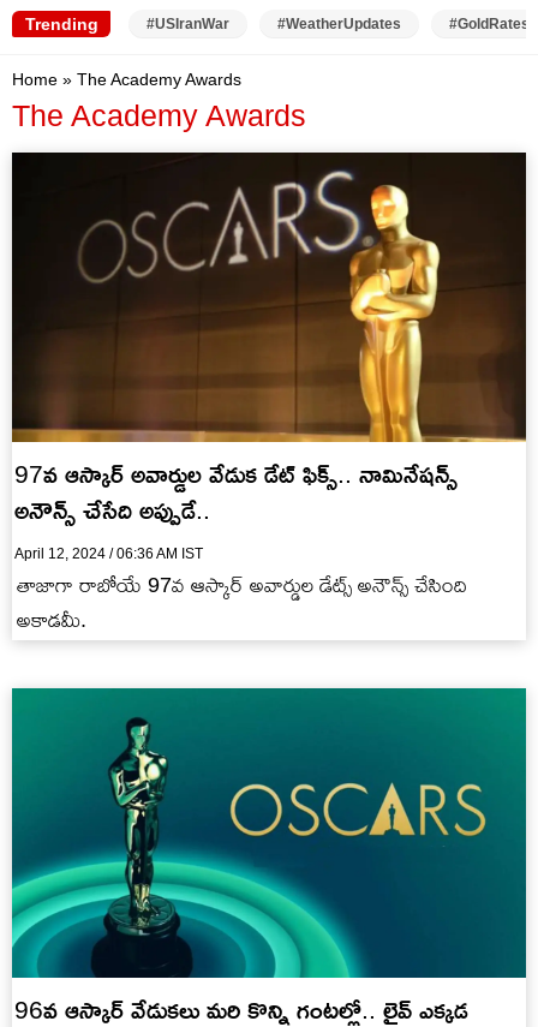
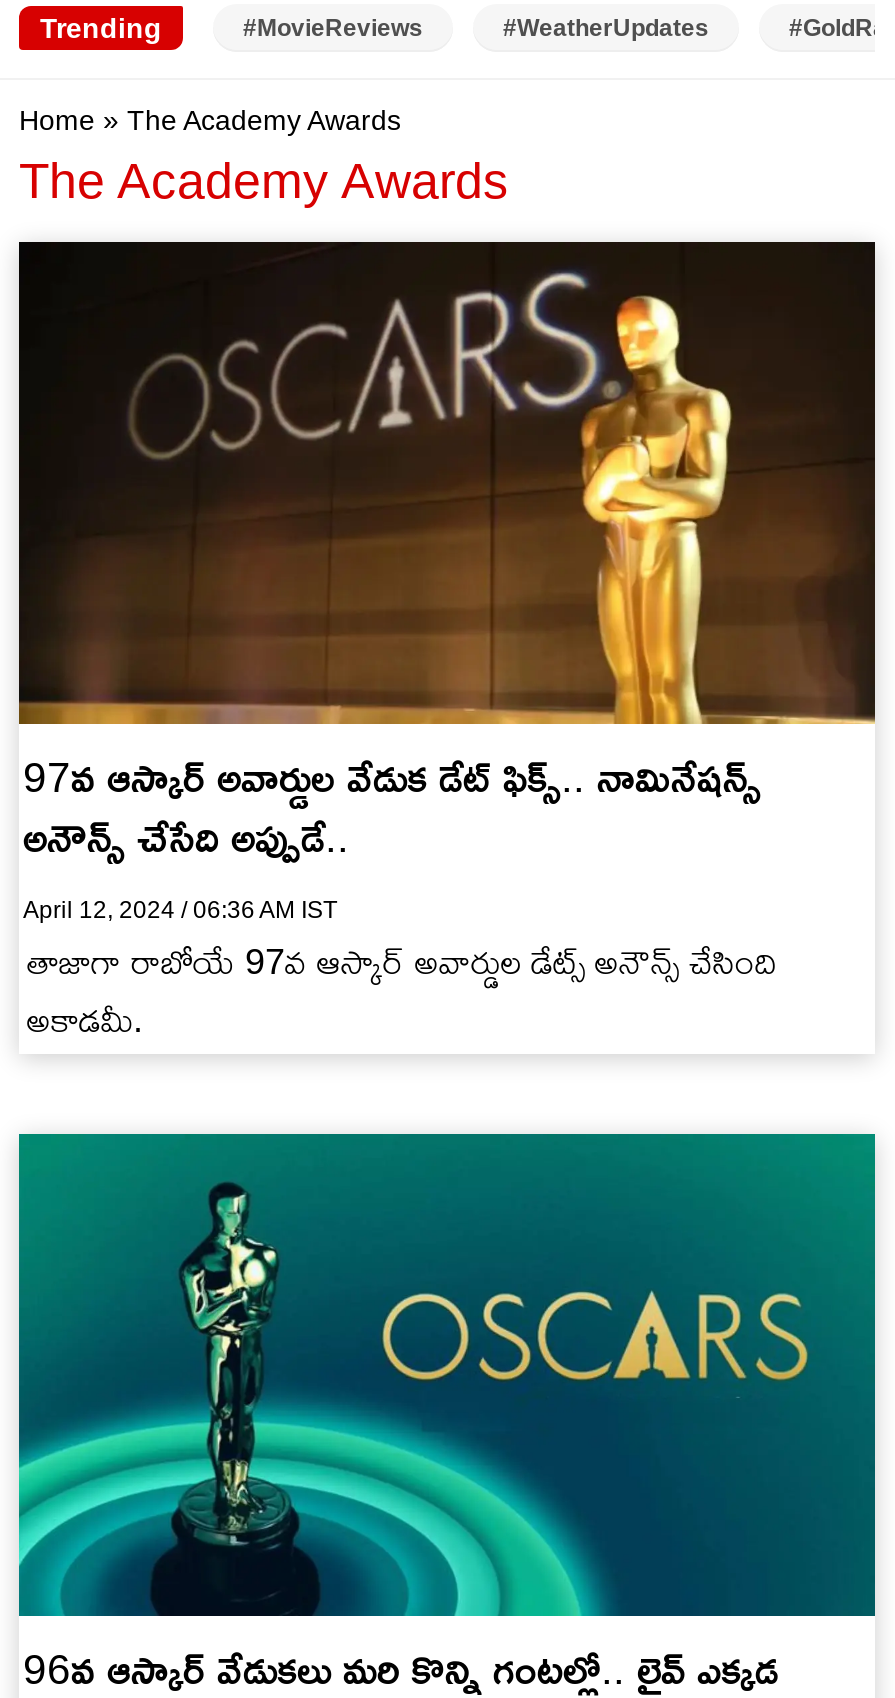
[147,16,229,32] #USIranWar -> [243,14,423,42] #MovieReviews

